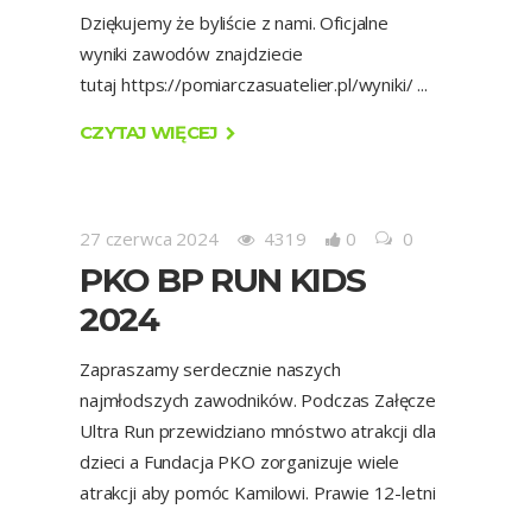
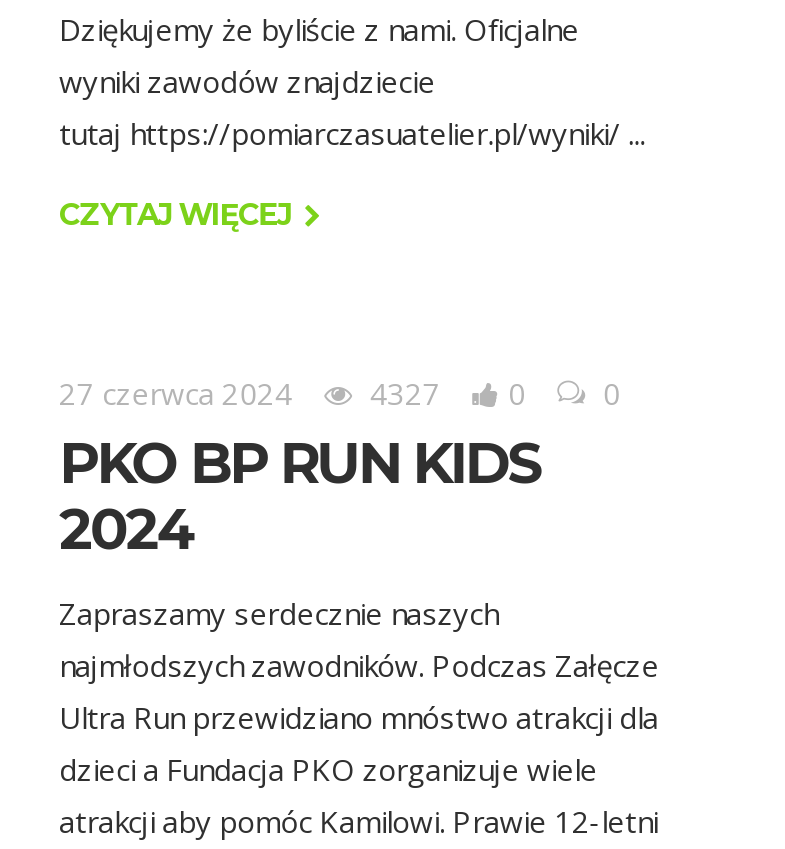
[80,227,413,250] 27 czerwca 2024 4319 0 0 -> [59,373,620,413] 27 czerwca 2024 4327 0 0

